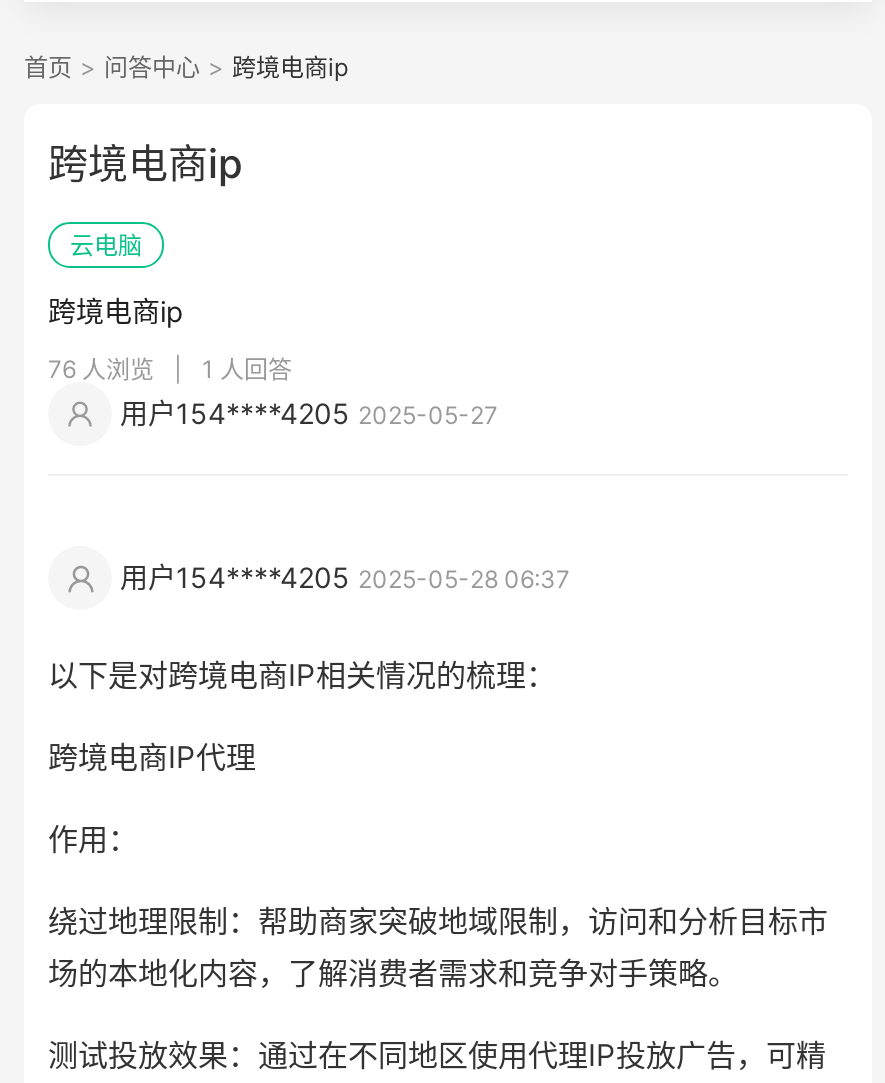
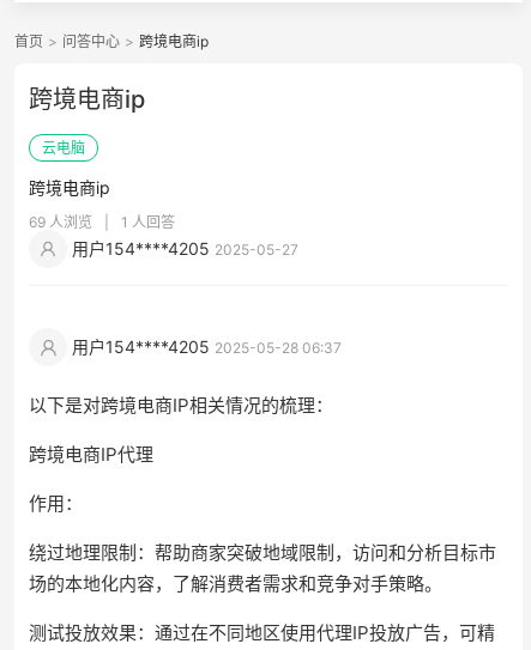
[48,354,154,384] 76 人浏览 -> [29,213,92,231] 69 人浏览

